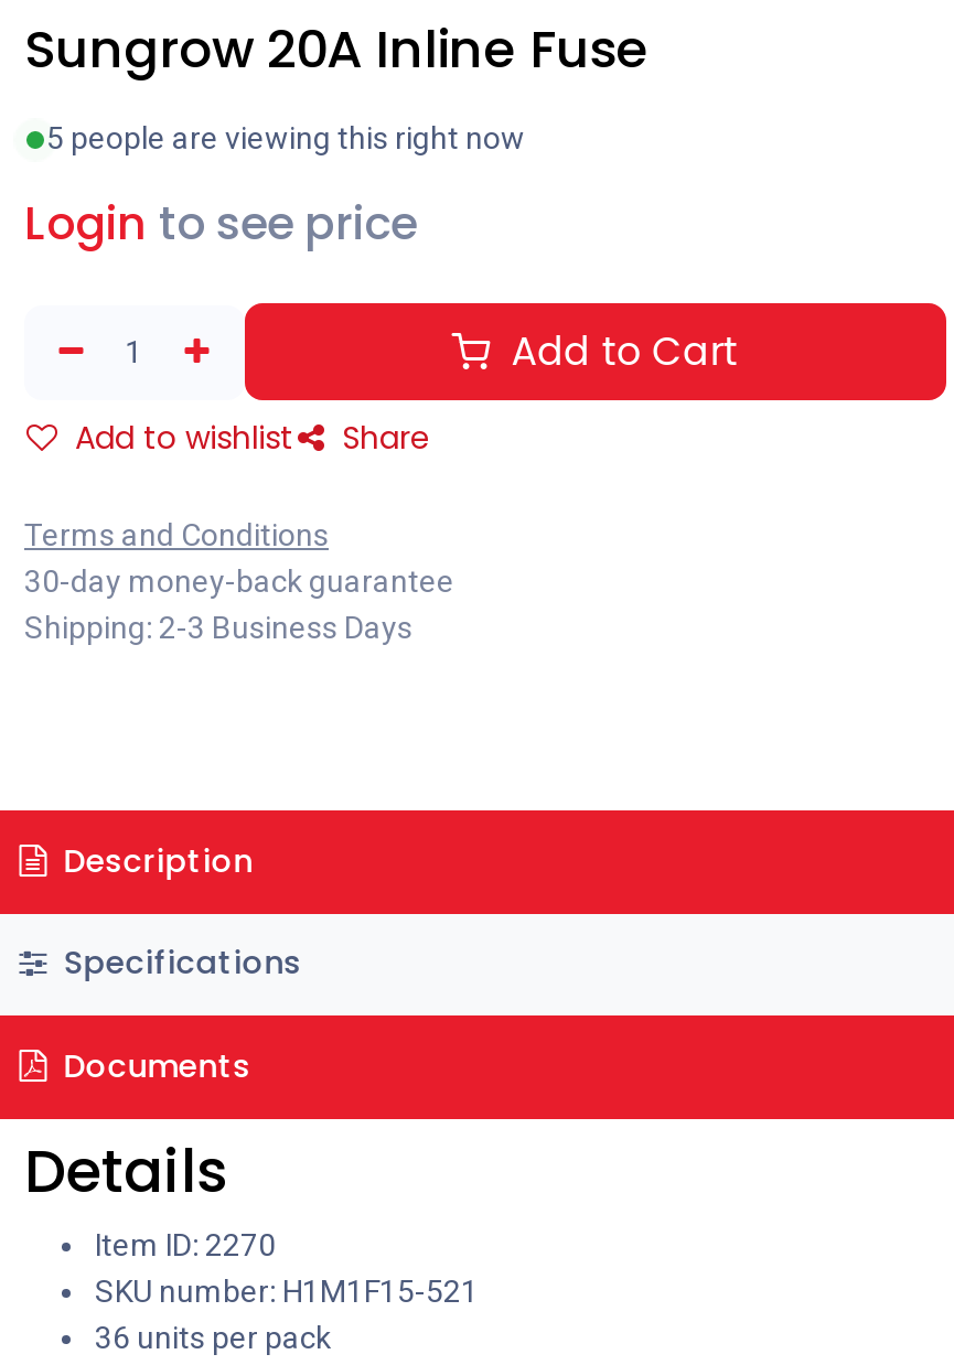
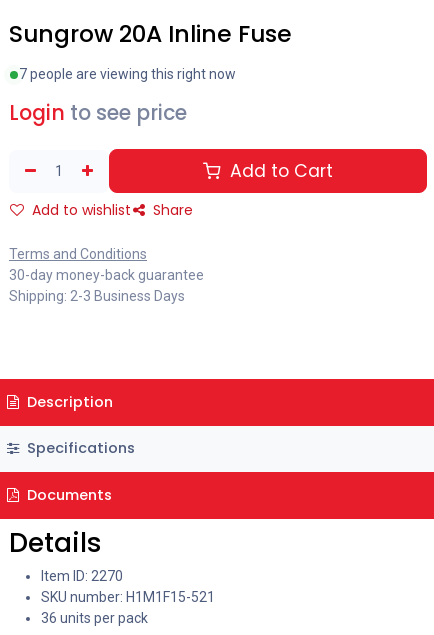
[46,120,525,155] 5 people are viewing this right now -> [19,66,236,82] 7 people are viewing this right now

